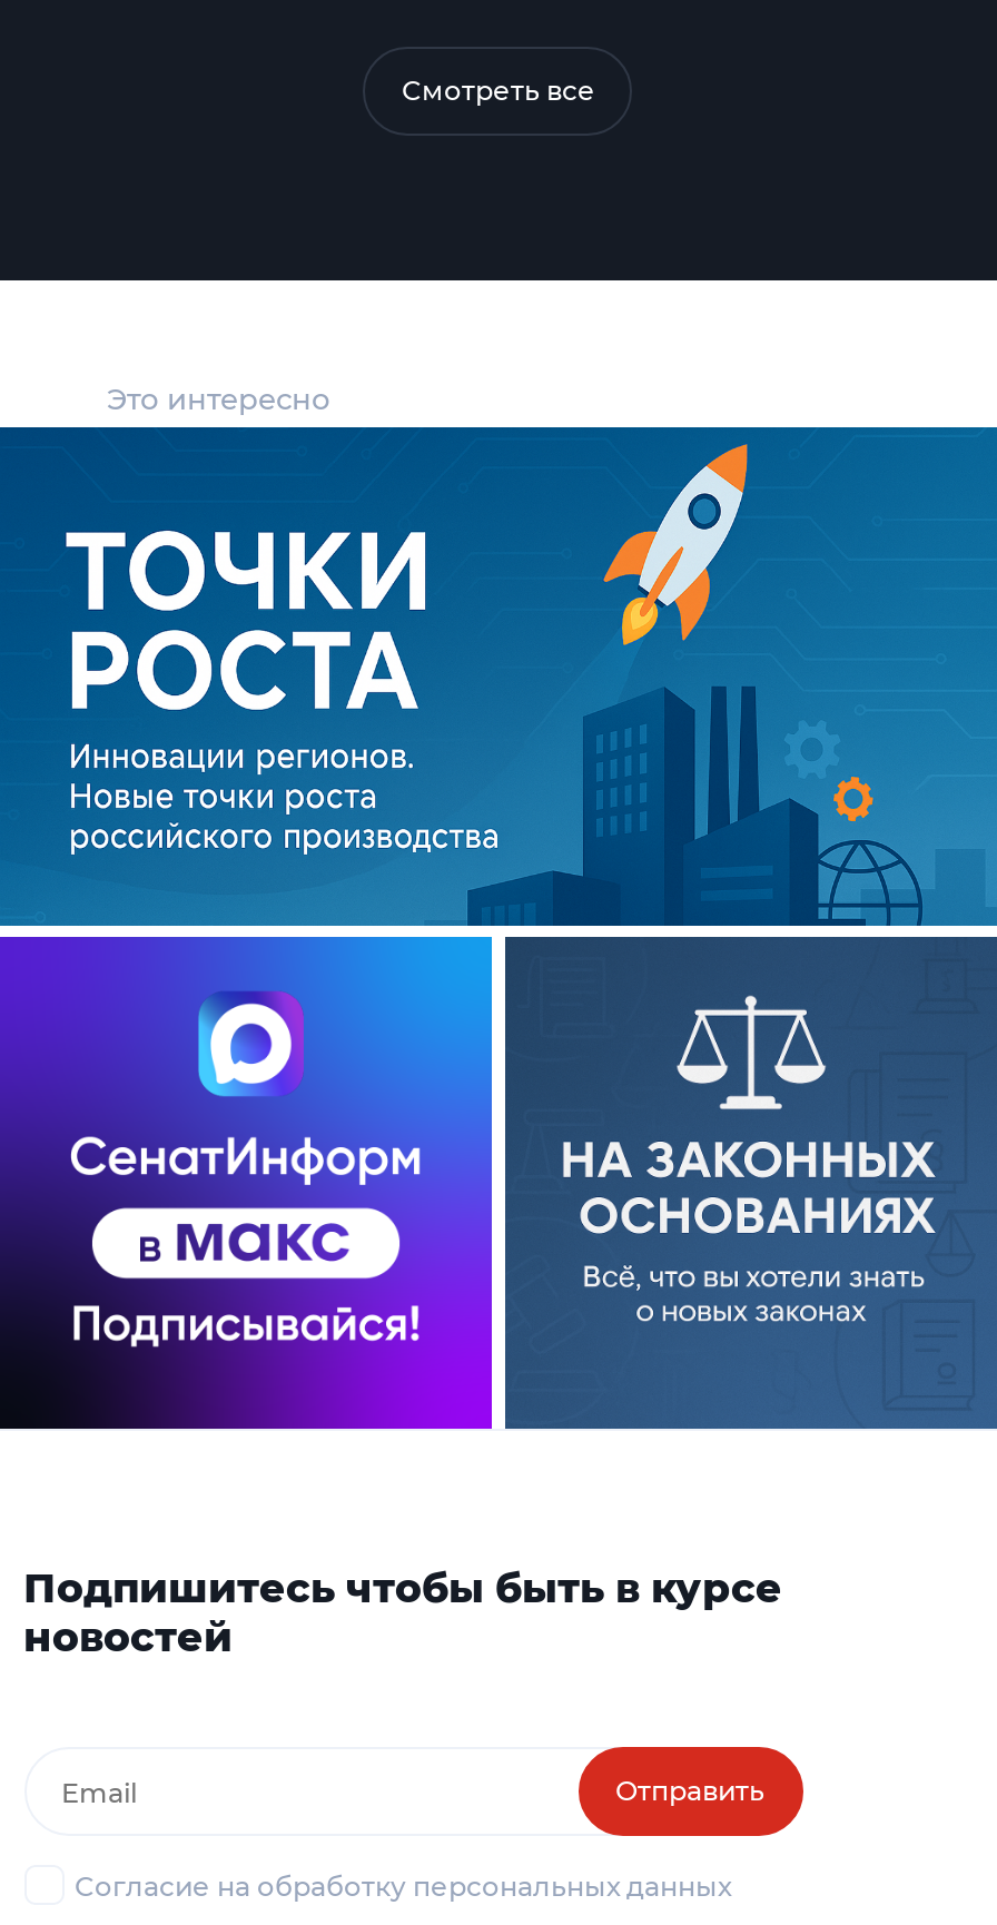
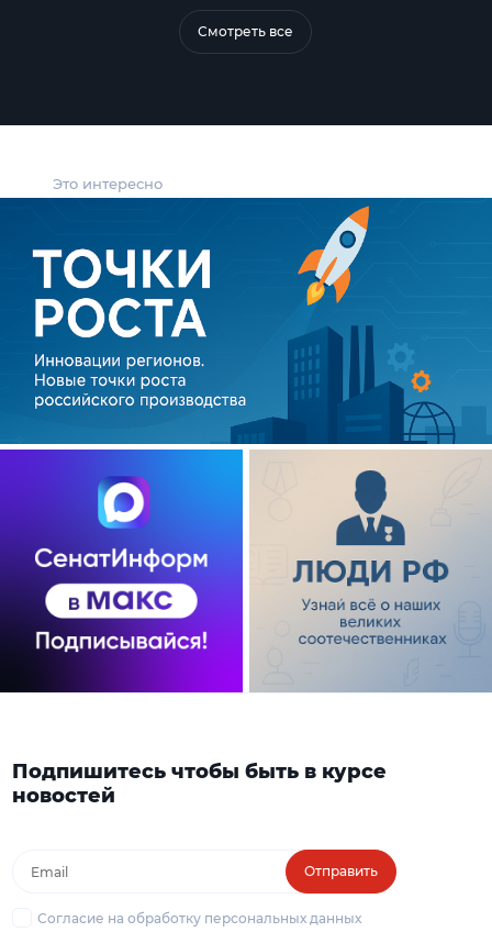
[503,935,990,1429] [image] -> [249,450,489,691] [image]

